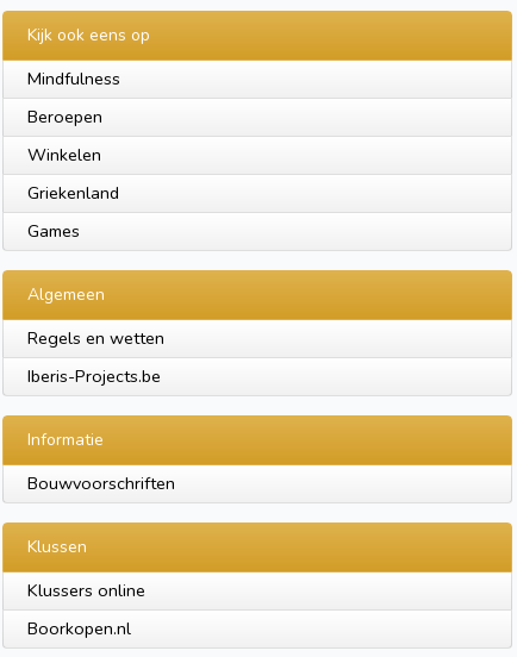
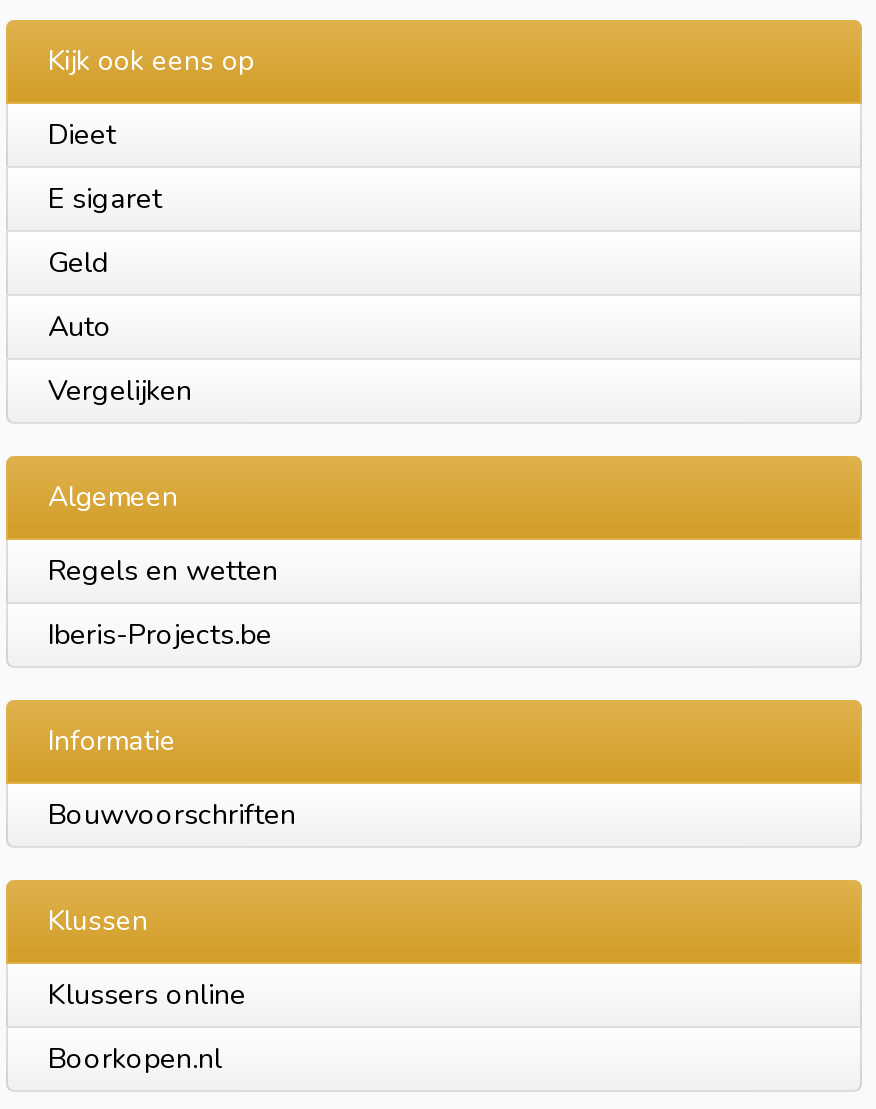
[27,67,120,91] Mindfulness -> [48,114,116,154] Dieet
[27,105,102,129] Beroepen -> [48,178,162,218] E sigaret
[27,143,101,167] Winkelen -> [48,242,108,282] Geld
[27,181,119,205] Griekenland -> [48,306,112,346] Auto
[27,219,80,243] Games -> [48,370,192,410] Vergelijken

